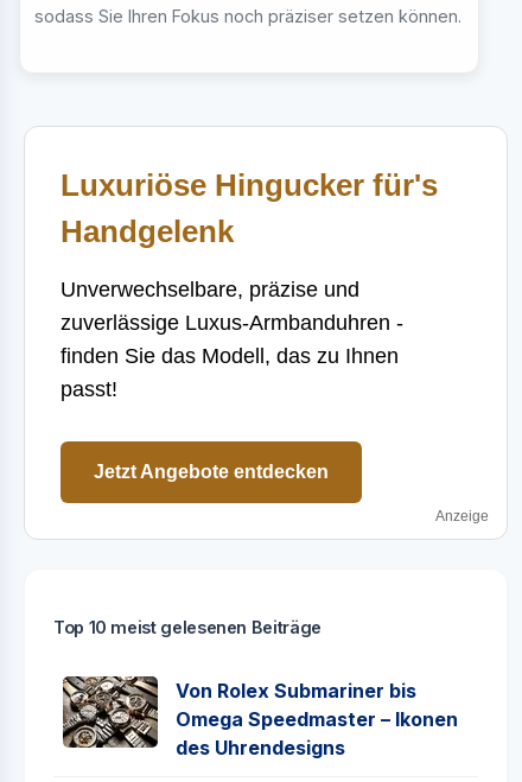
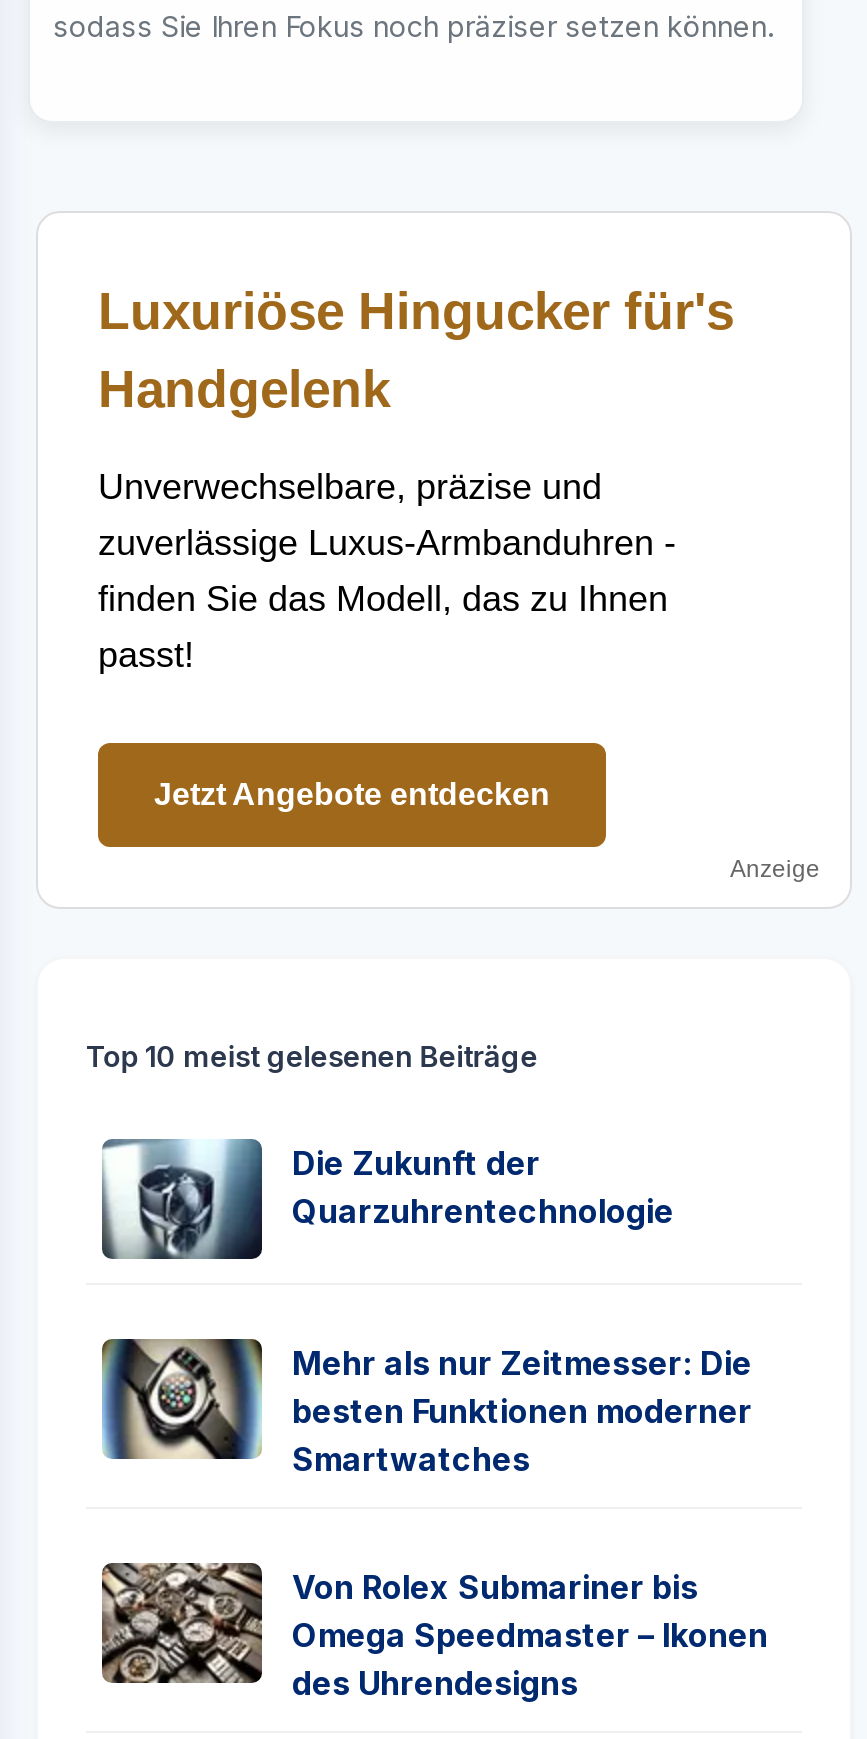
none -> [100,1337,752,1479] [image] | Mehr als nur Zeitmesser: Die | besten Funktionen moderner | Smartwatches
none -> [102,1137,674,1259] [image] | Die Zukunft der | Quarzuhrentechnologie

